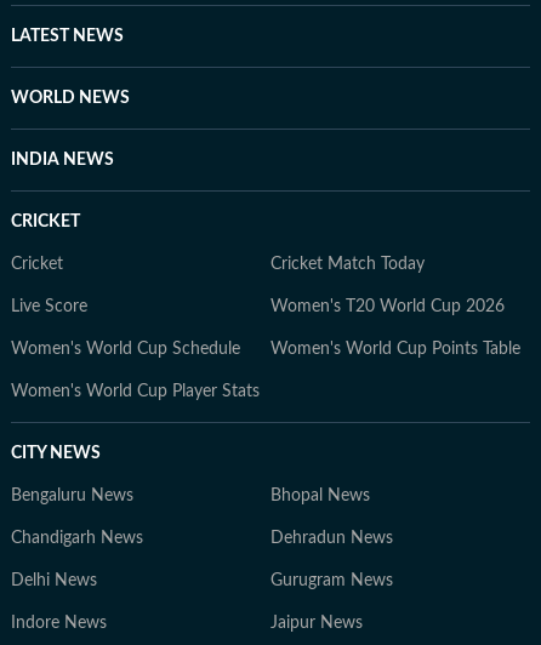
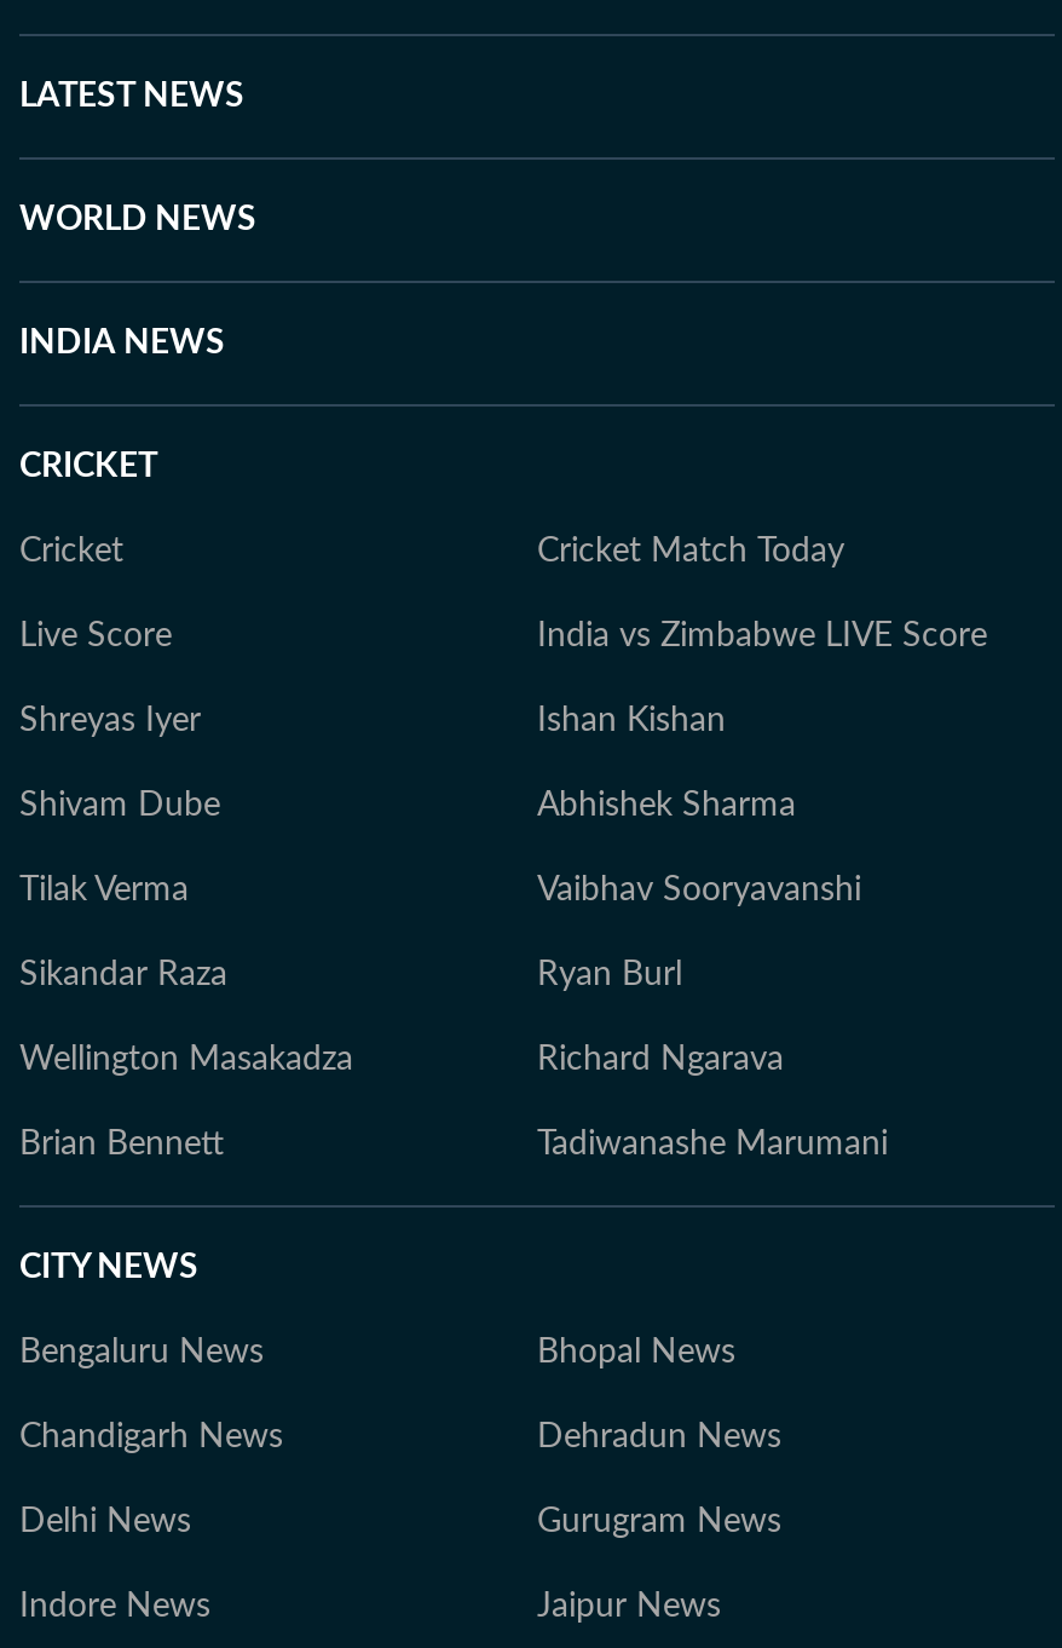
[11,298,520,400] Women's T20 World Cup 2026 | Women's World Cup Schedule | Women's World Cup Points Table | Women's World Cup Player Stats -> [19,619,987,1161] India vs Zimbabwe LIVE Score | Shreyas Iyer | Ishan Kishan | Shivam Dube | Abhishek Sharma | Tilak Verma | Vaibhav Sooryavanshi | Sikandar Raza | Ryan Burl | Wellington Masakadza | Richard Ngarava | Brian Bennett | Tadiwanashe Marumani

